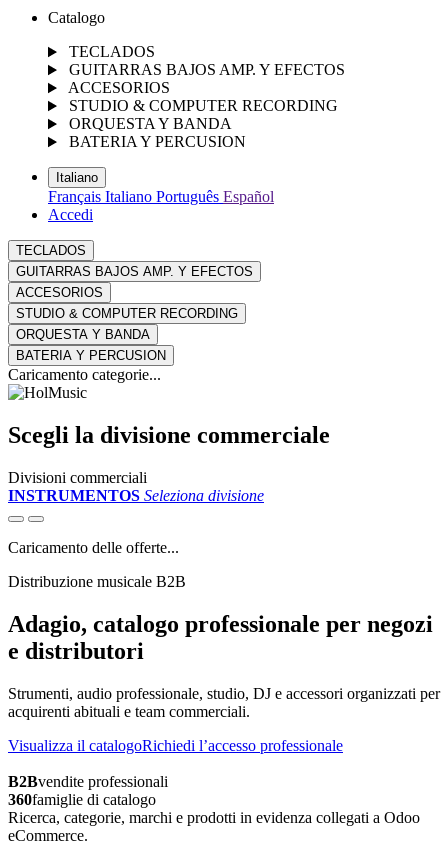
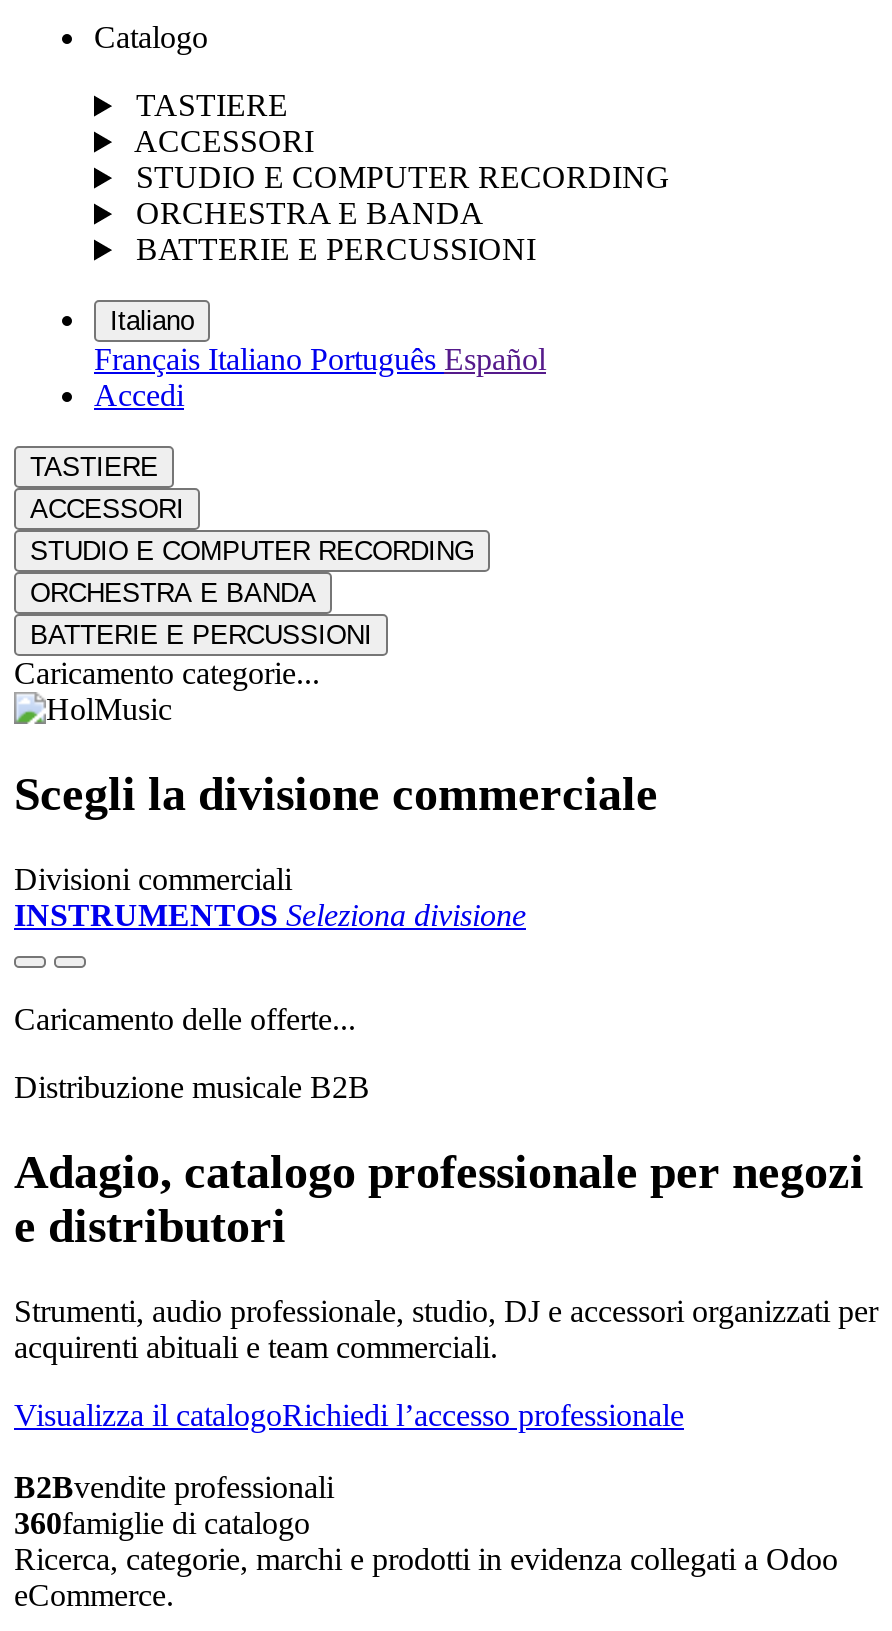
[68,43,345,150] TECLADOS | GUITARRAS BAJOS AMP. Y EFECTOS | ACCESORIOS | STUDIO & COMPUTER RECORDING | ORQUESTA Y BANDA | BATERIA Y PERCUSION -> [134,89,670,267] TASTIERE | ACCESSORI | STUDIO E COMPUTER RECORDING | ORCHESTRA E BANDA | BATTERIE E PERCUSSIONI
[16,243,253,363] TECLADOS | GUITARRAS BAJOS AMP. Y EFECTOS | ACCESORIOS | STUDIO & COMPUTER RECORDING | ORQUESTA Y BANDA | BATERIA Y PERCUSION -> [30,453,474,651] TASTIERE | ACCESSORI | STUDIO E COMPUTER RECORDING | ORCHESTRA E BANDA | BATTERIE E PERCUSSIONI

